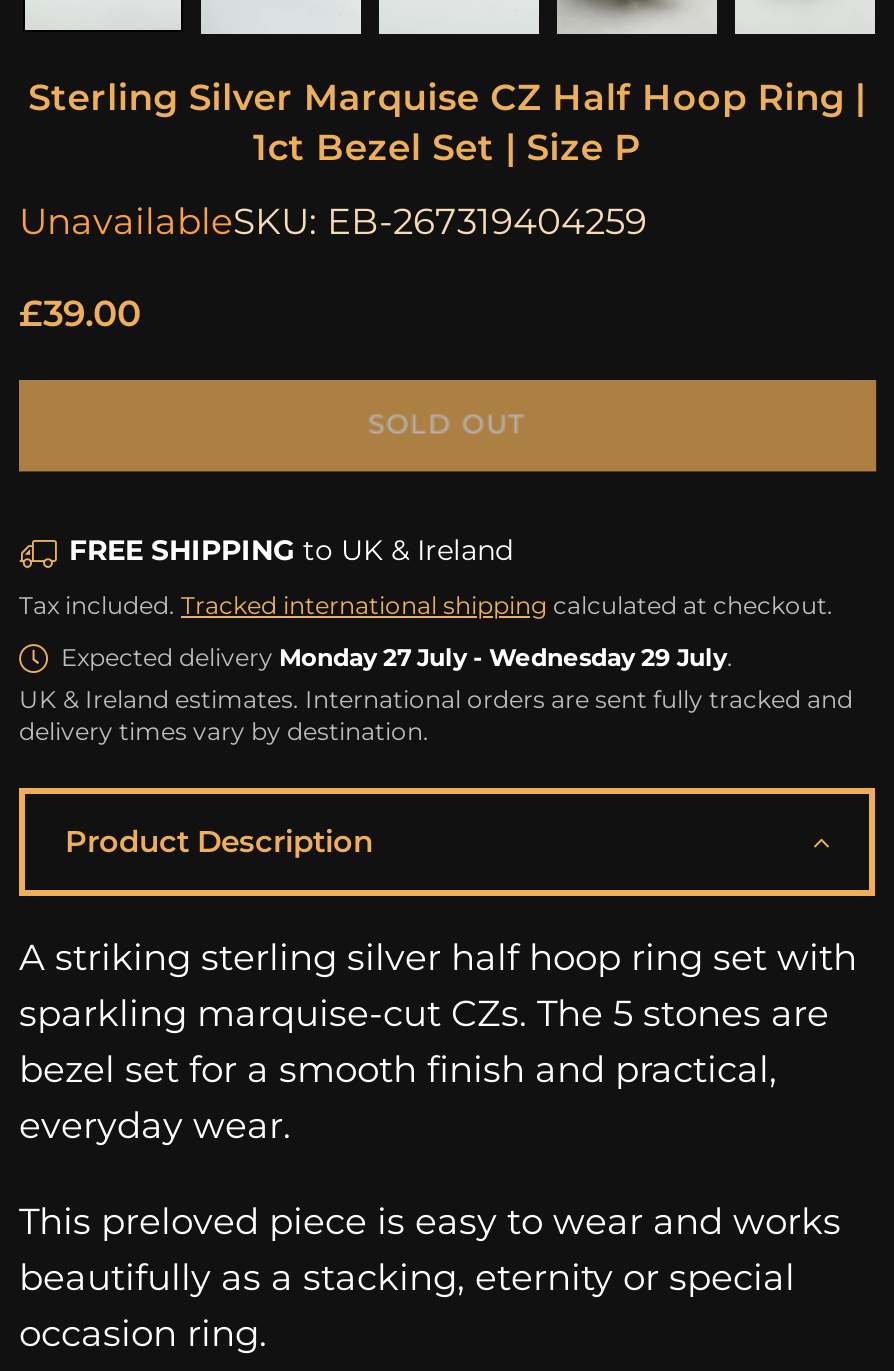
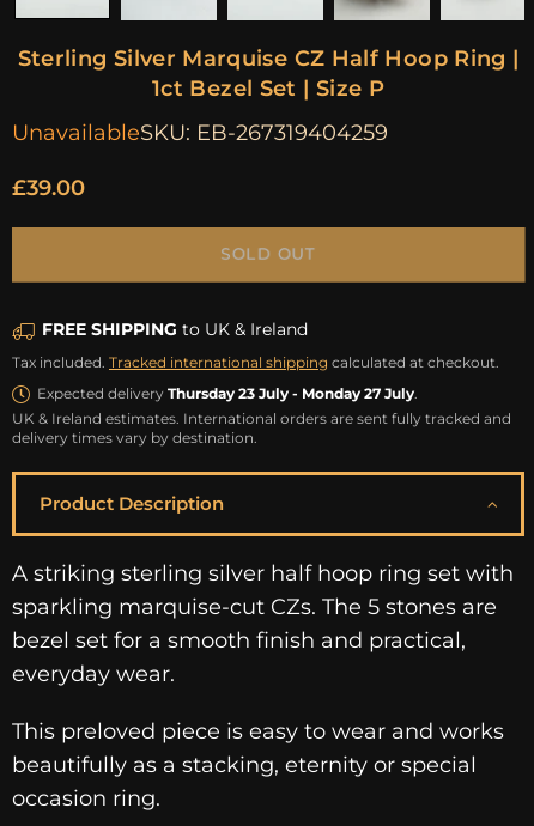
[61,642,733,672] Expected delivery Monday 27 July - Wednesday 29 July. -> [37,384,418,402] Expected delivery Thursday 23 July - Monday 27 July.

